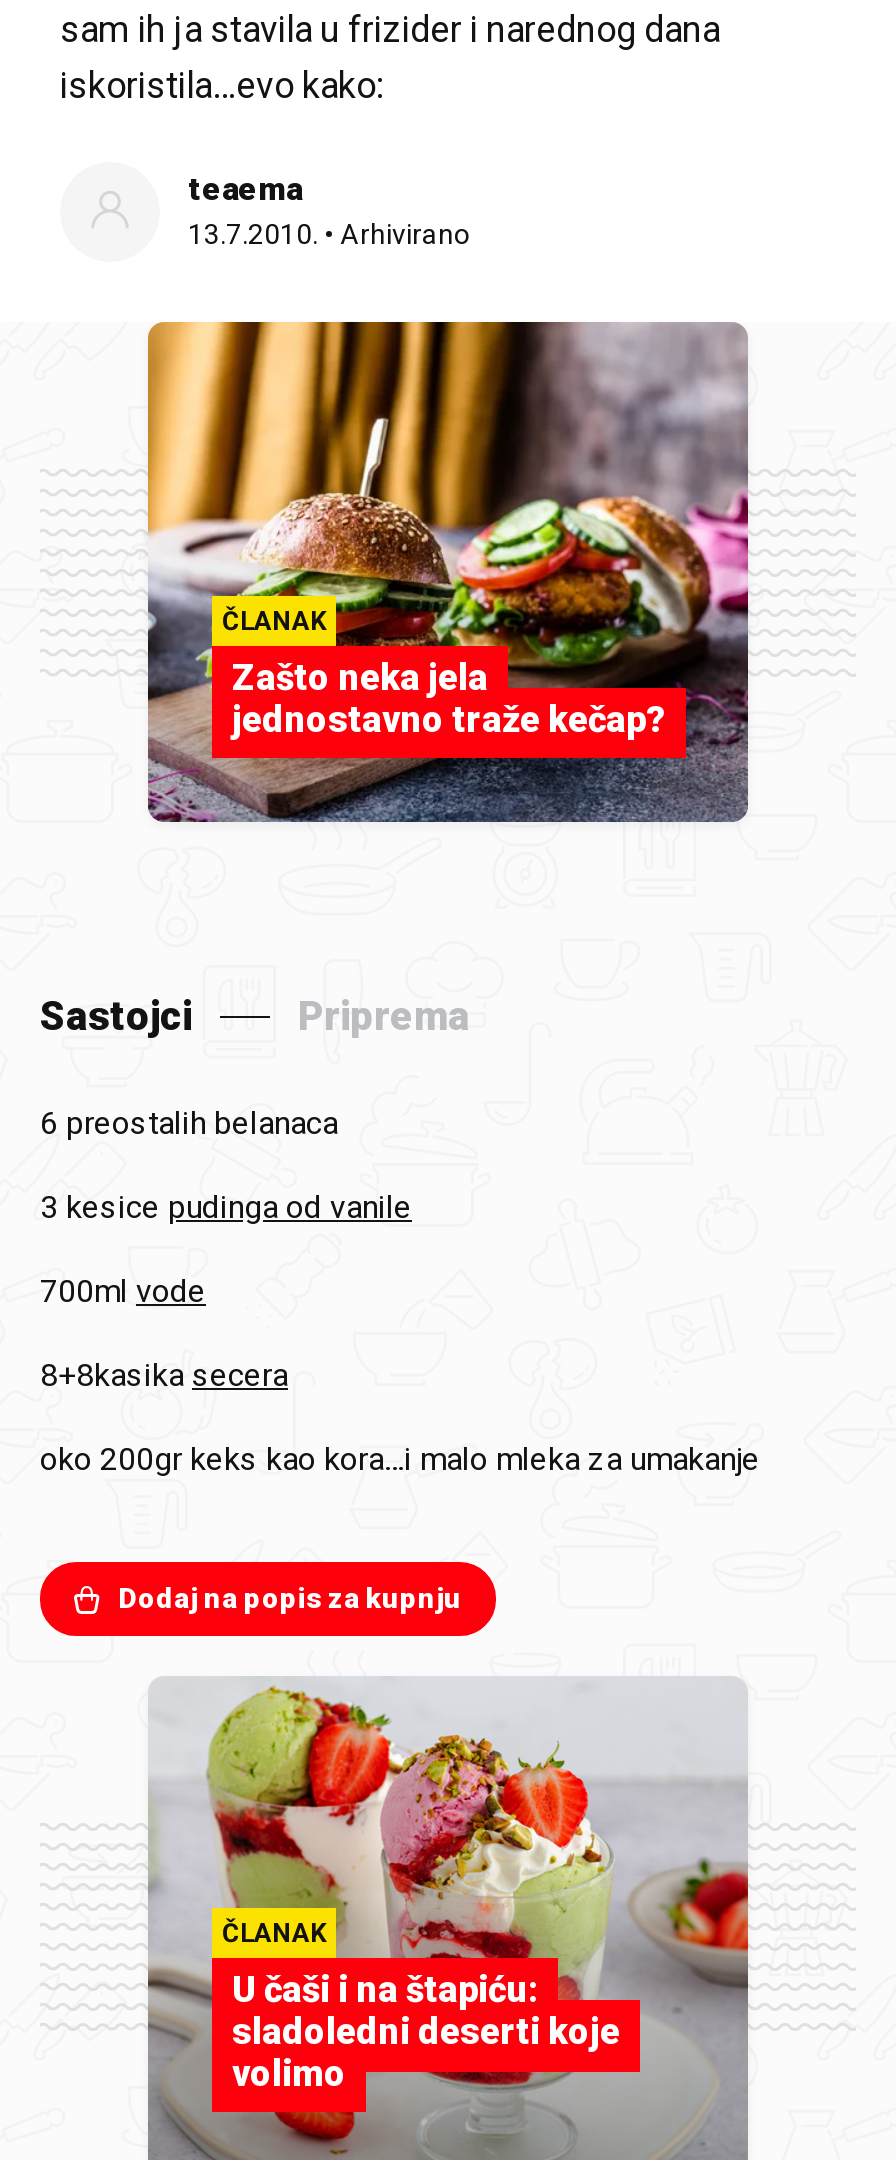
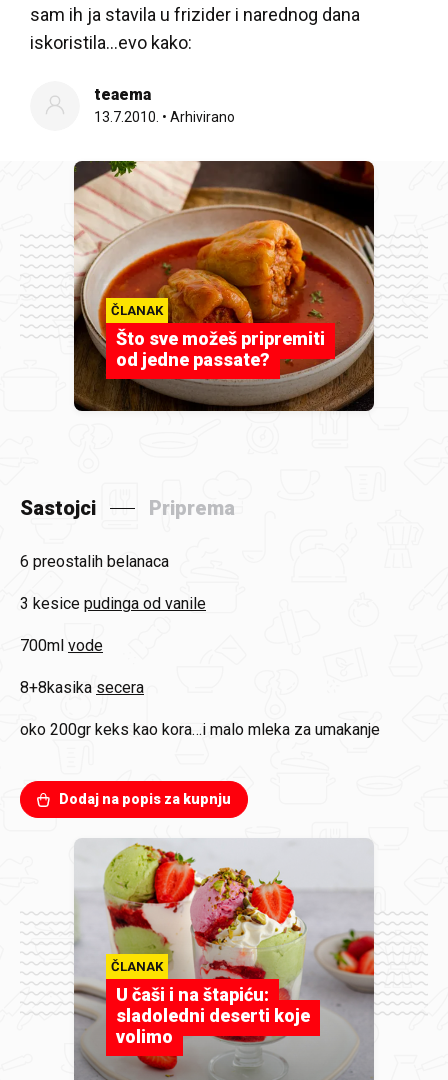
[146,320,750,824] [image] | Zašto neka jela | jednostavno traže kečap? -> [73,160,375,412] [image] | Što sve možeš pripremiti | od jedne passate?

